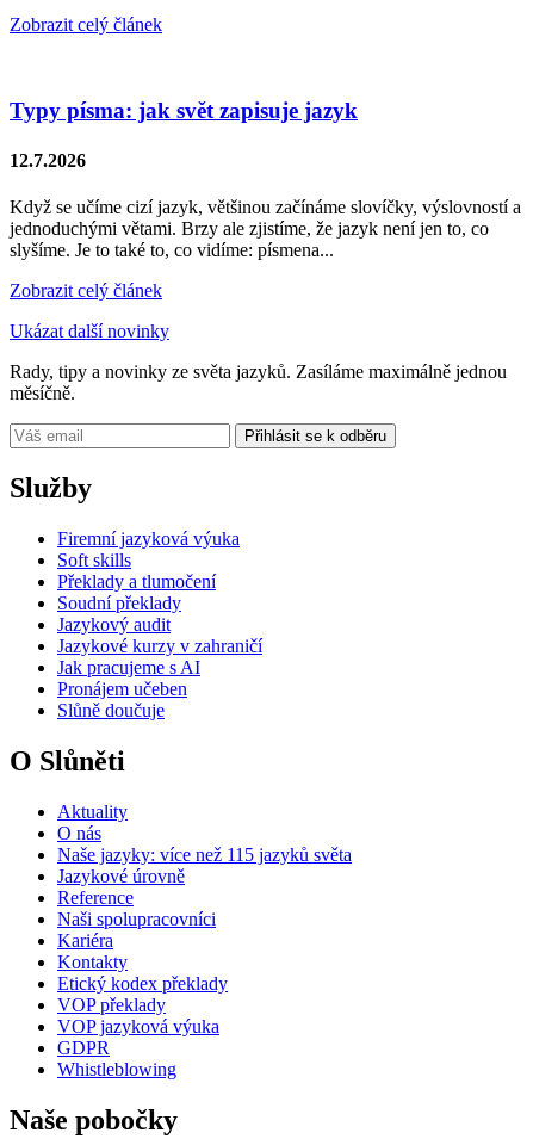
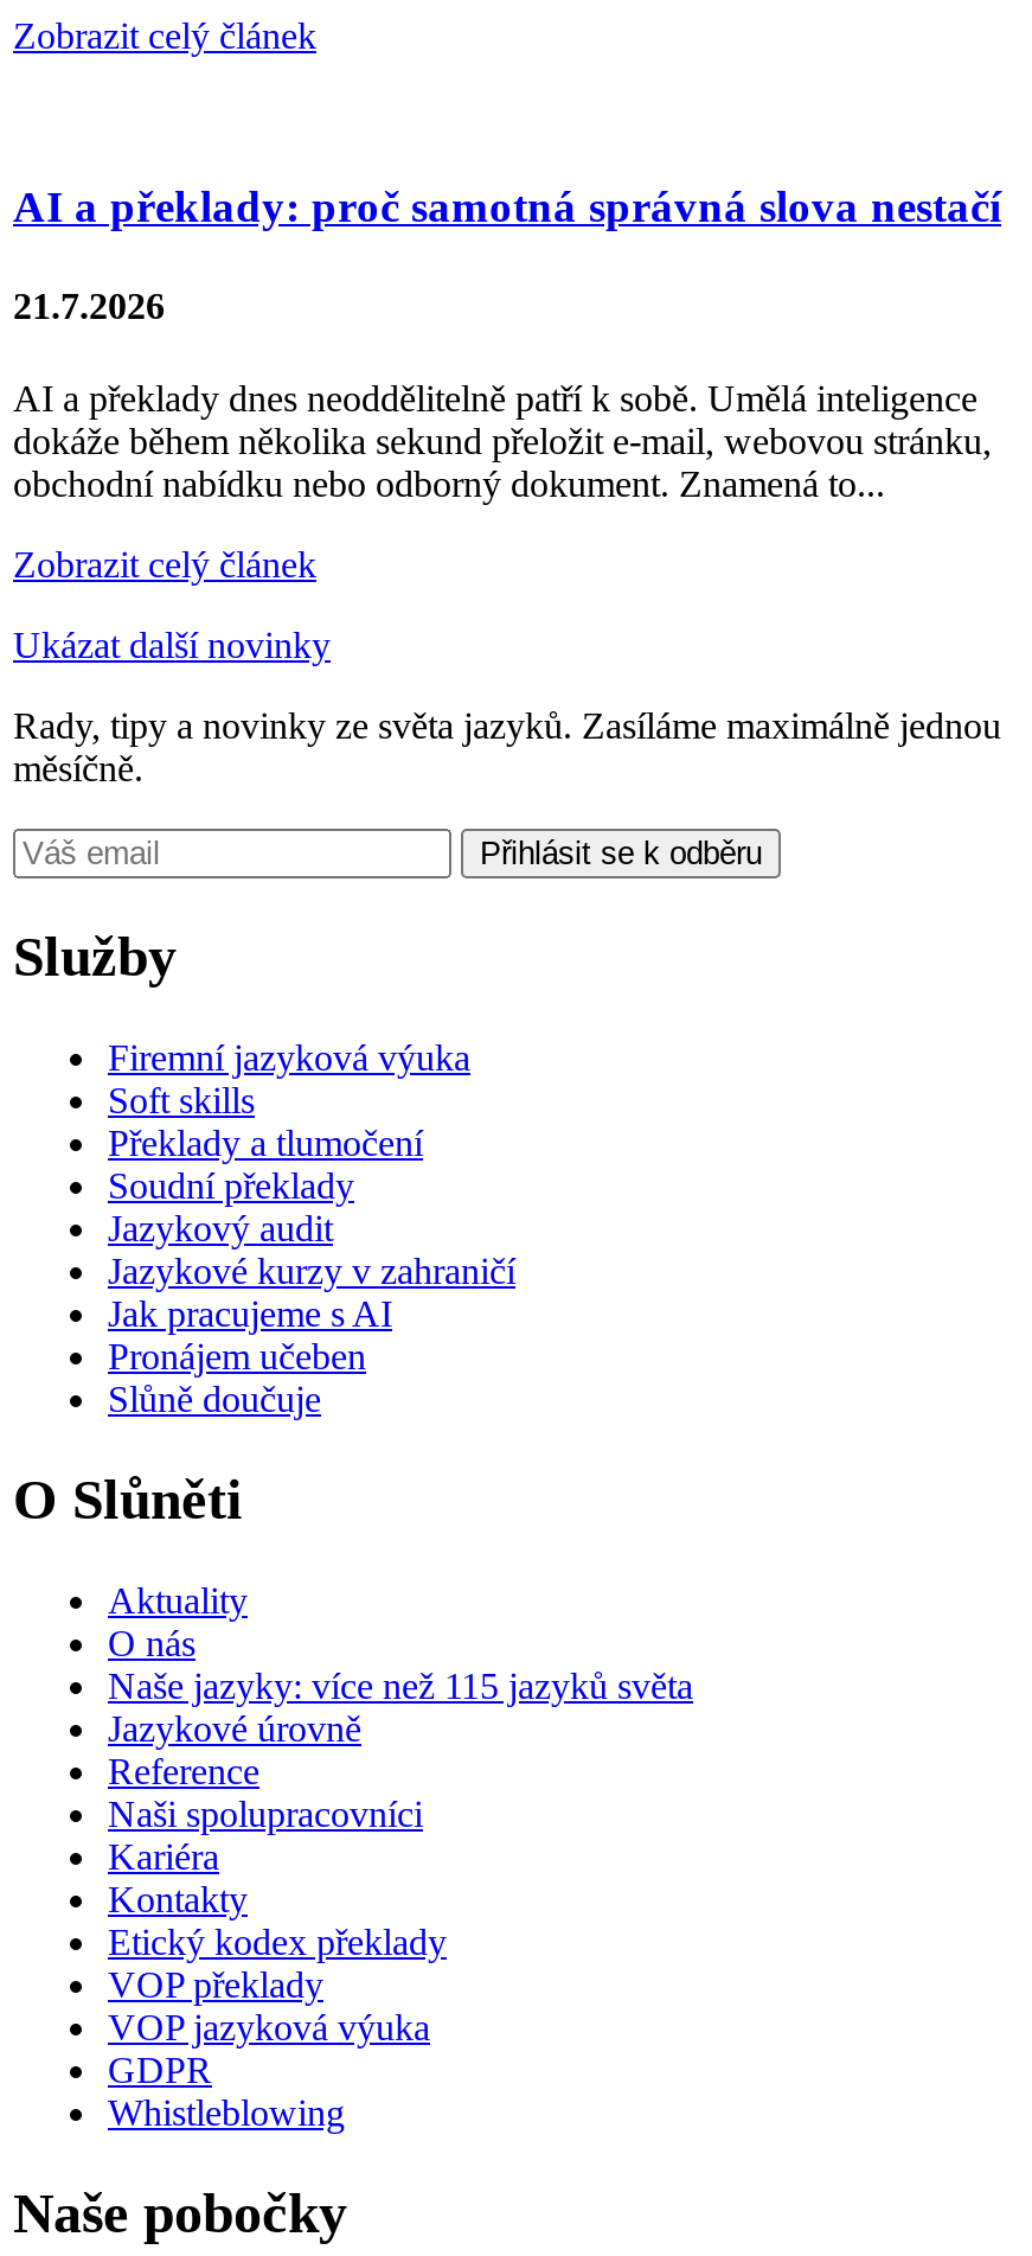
[10,98,358,123] Typy písma: jak svět zapisuje jazyk -> [13,182,1001,232] AI a překlady: proč samotná správná slova nestačí
[10,150,86,170] 12.7.2026 -> [13,285,165,325] 21.7.2026
[10,197,521,260] Když se učíme cizí jazyk, většinou začínáme slovíčky, výslovností a | jednoduchými větami. Brzy ale zjistíme, že jazyk není jen to, co | slyšíme. Je to také to, co vidíme: písmena... -> [13,378,992,504] AI a překlady dnes neoddělitelně patří k sobě. Umělá inteligence | dokáže během několika sekund přeložit e-mail, webovou stránku, | obchodní nabídku nebo odborný dokument. Znamená to...

